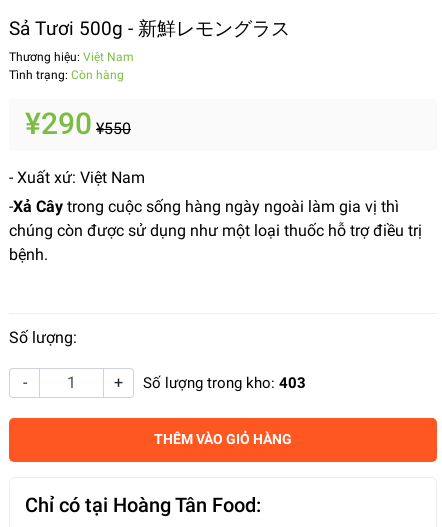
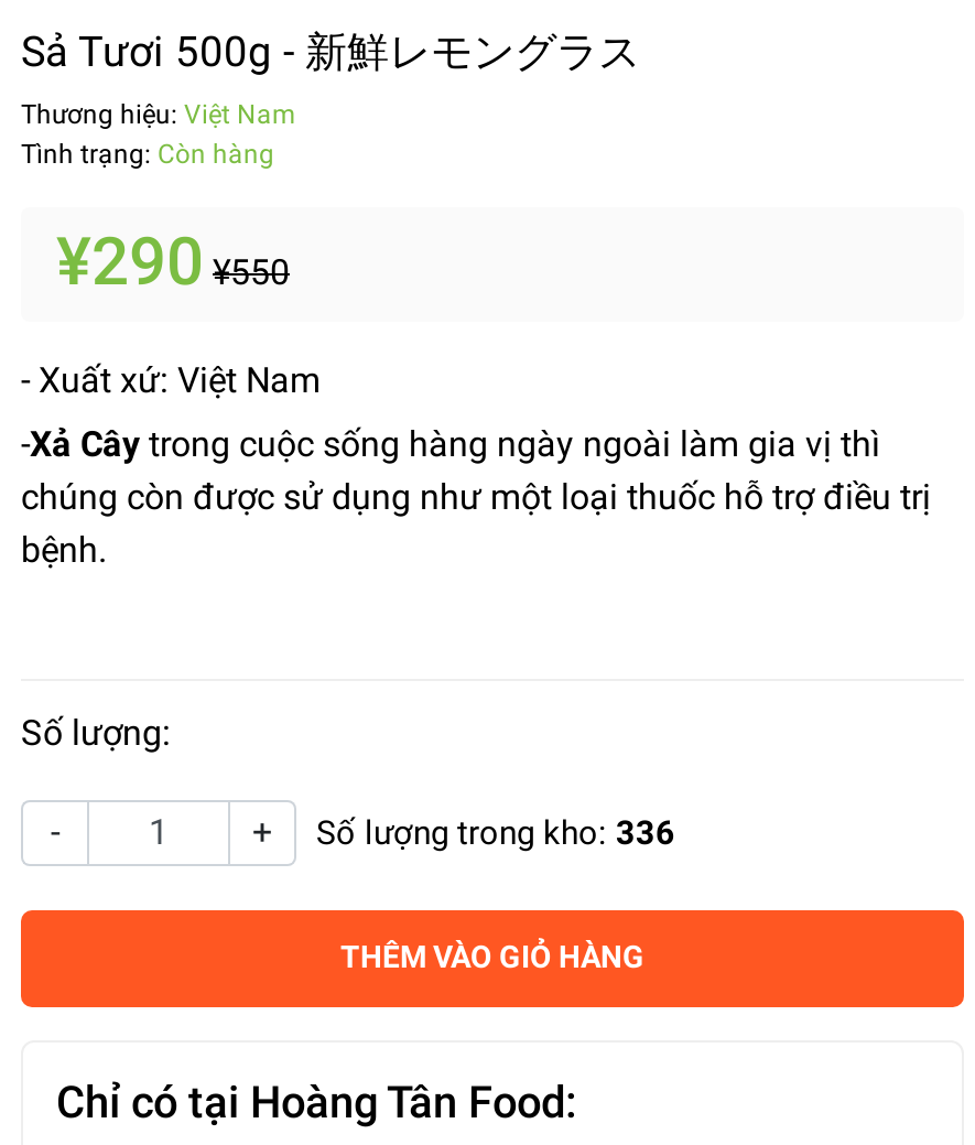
[143,373,306,391] Số lượng trong kho: 403 -> [316,812,675,852] Số lượng trong kho: 336

